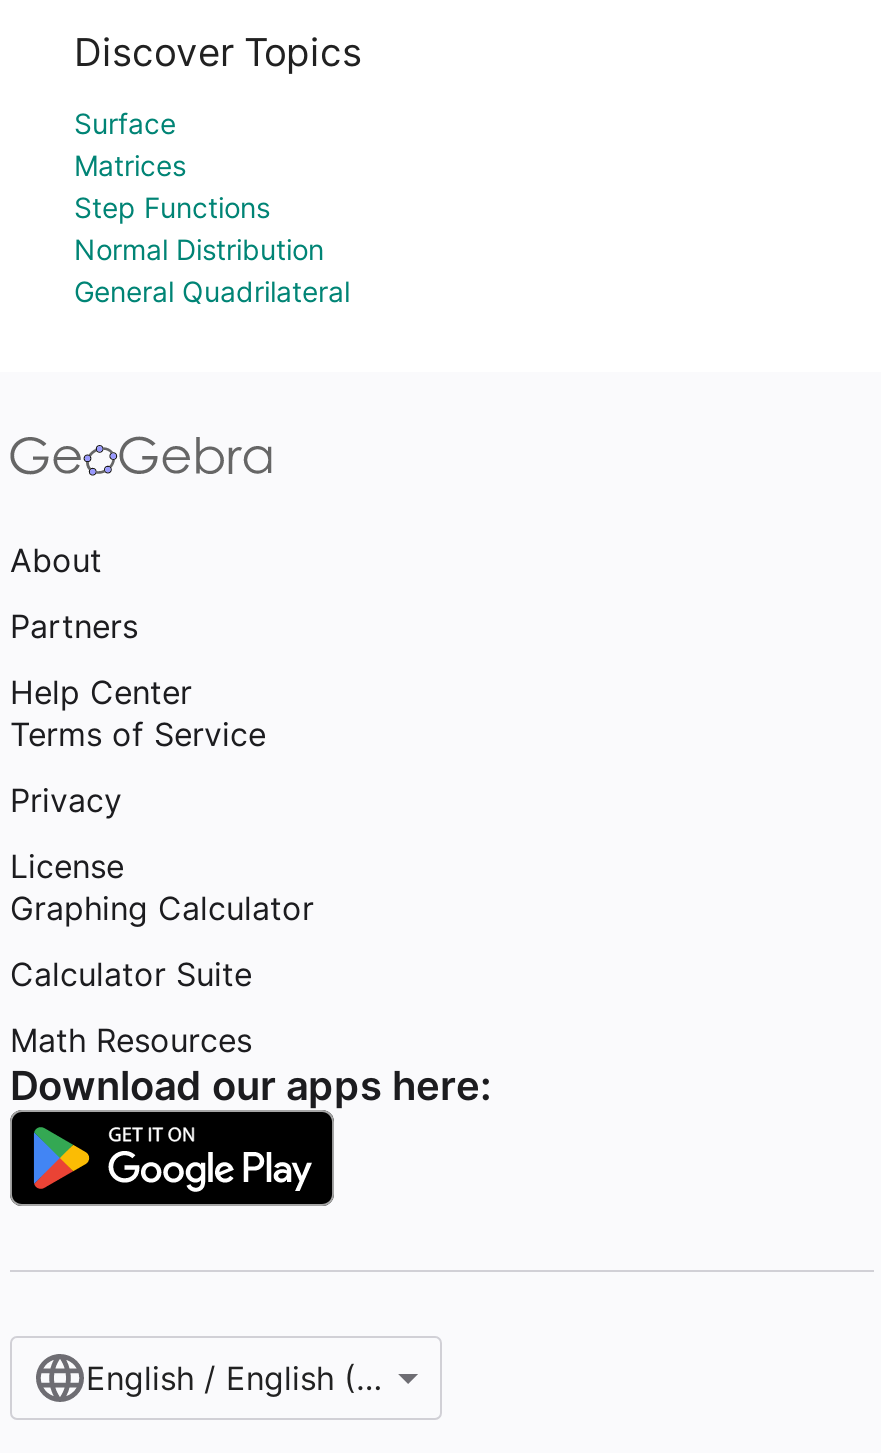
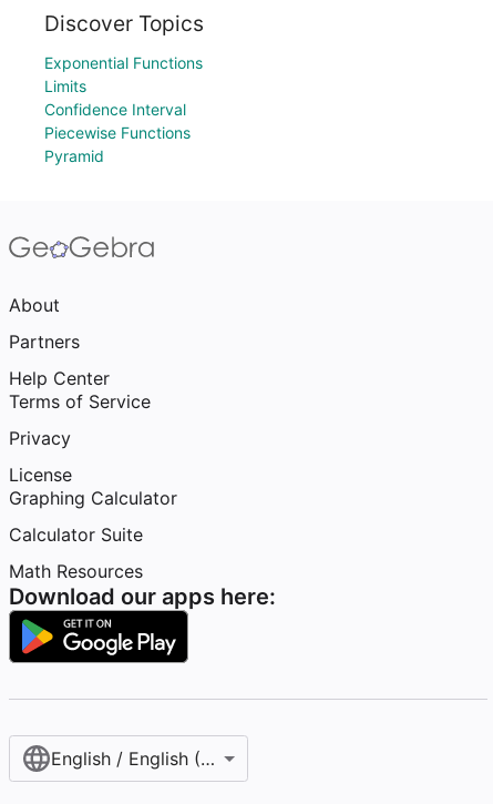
[74,106,350,308] Surface | Matrices | Step Functions | Normal Distribution | General Quadrilateral -> [44,53,203,165] Exponential Functions | Limits | Confidence Interval | Piecewise Functions | Pyramid

